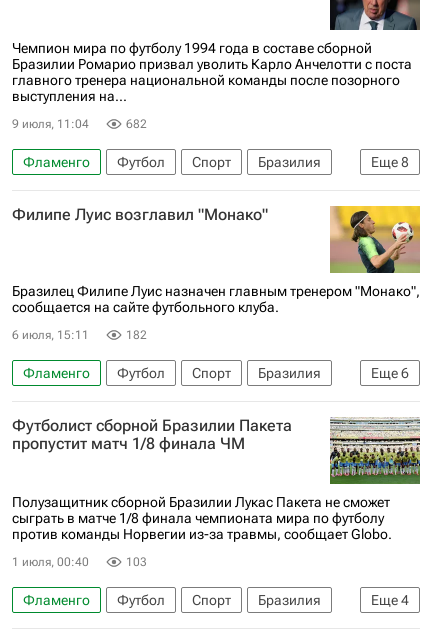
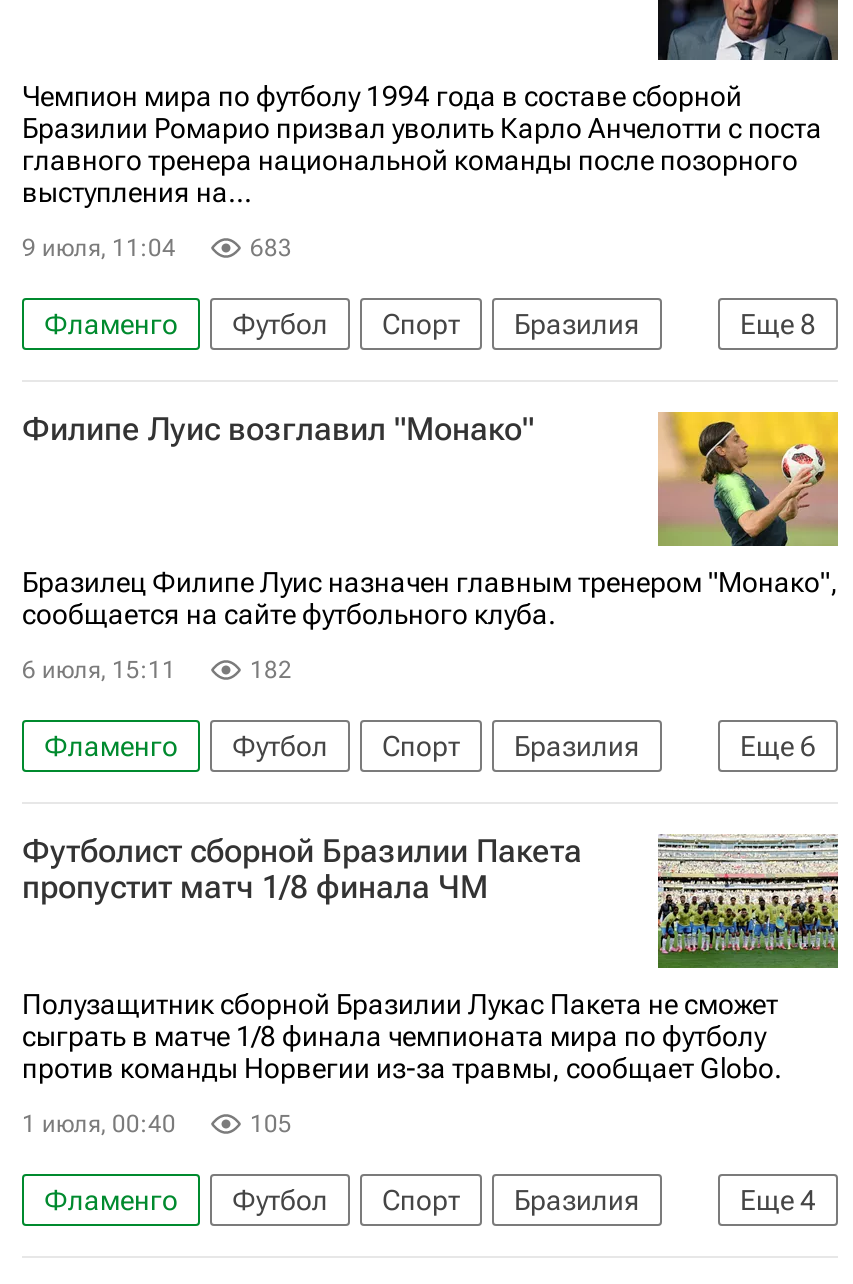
[126,117,147,131] 682 -> [250,234,292,262] 683
[126,555,147,569] 103 -> [250,1110,292,1138] 105

